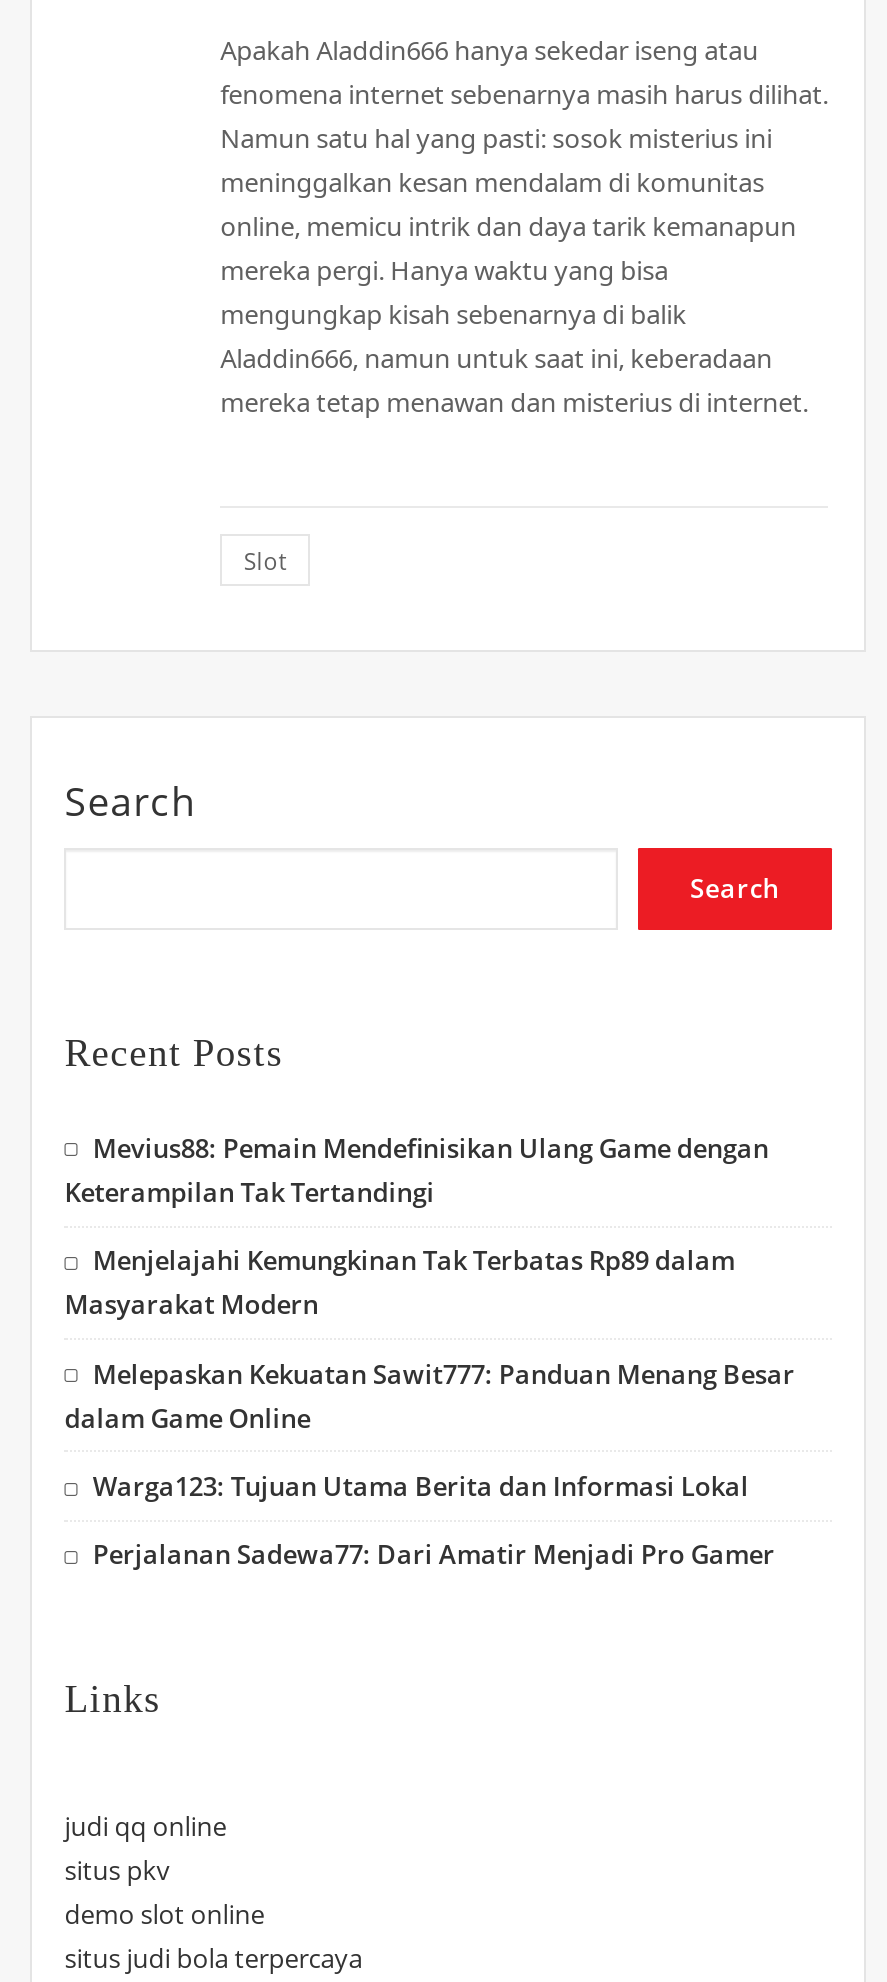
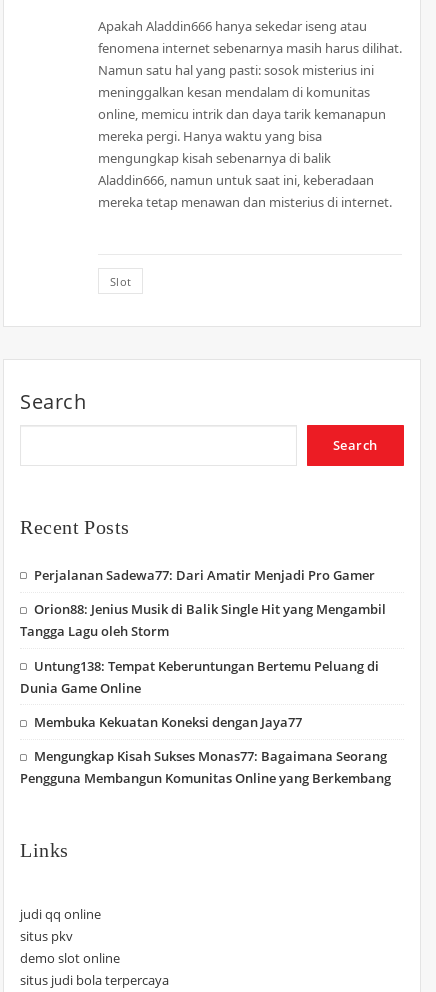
[64,1130,795,1504] Mevius88: Pemain Mendefinisikan Ulang Game dengan | Keterampilan Tak Tertandingi | Menjelajahi Kemungkinan Tak Terbatas Rp89 dalam | Masyarakat Modern | Melepaskan Kekuatan Sawit777: Panduan Menang Besar | dalam Game Online | Warga123: Tujuan Utama Berita dan Informasi Lokal -> none
moved [93,1537,775,1573] -> [34,566,375,584]: Perjalanan Sadewa77: Dari Amatir Menjadi Pro Gamer
none -> [20,600,391,787] Orion88: Jenius Musik di Balik Single Hit yang Mengambil | Tangga Lagu oleh Storm | Untung138: Tempat Keberuntungan Bertemu Peluang di | Dunia Game Online | Membuka Kekuatan Koneksi dengan Jaya77 | Mengungkap Kisah Sukses Monas77: Bagaimana Seorang | Pengguna Membangun Komunitas Online yang Berkembang

